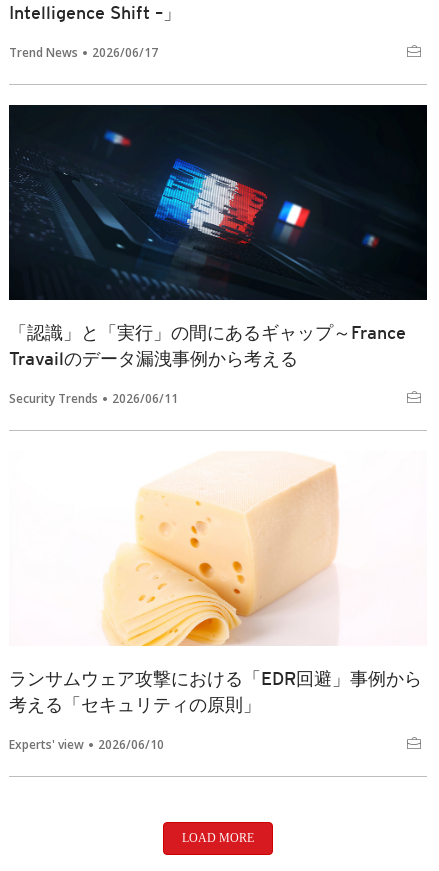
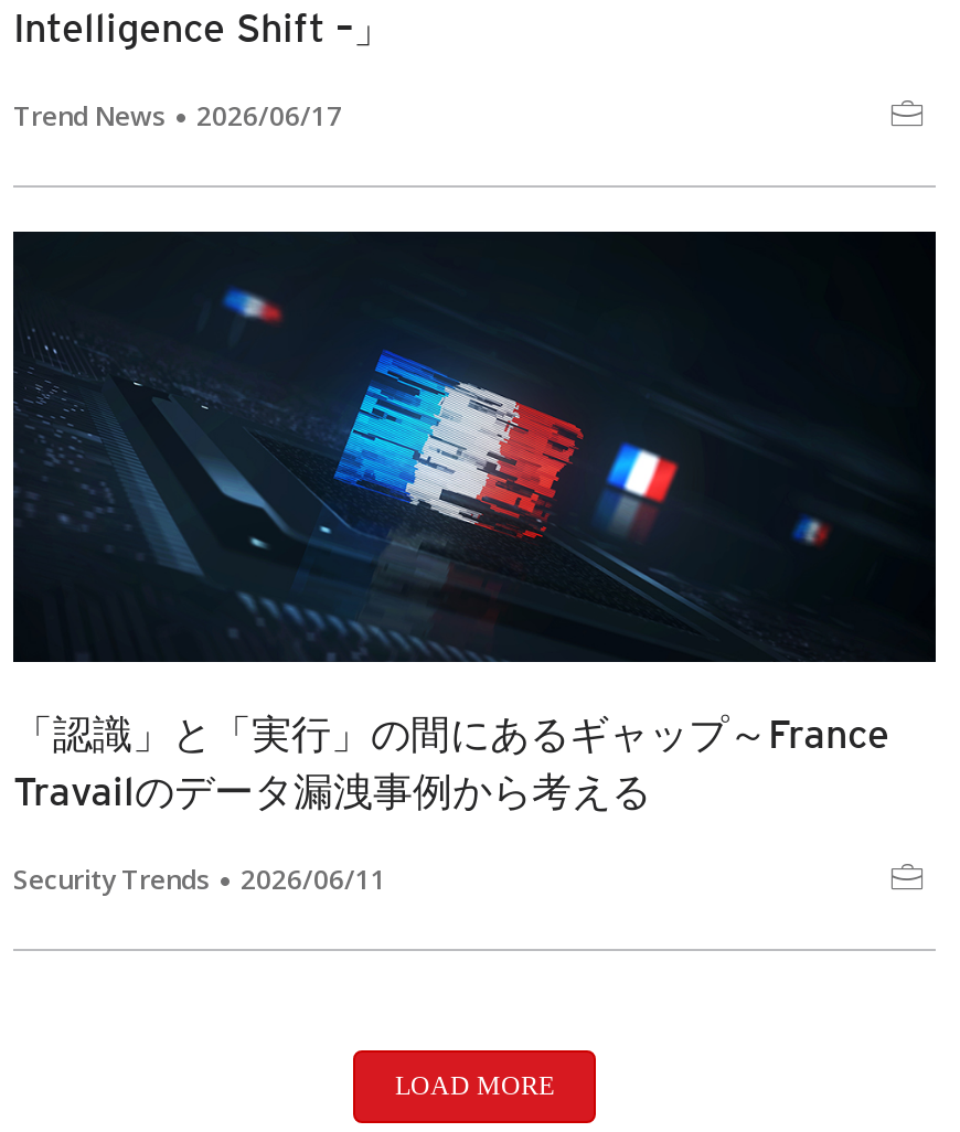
[9,462,422,753] [image] | ランサムウェア攻撃における「EDR回避」事例から | 考える「セキュリティの原則」 | Experts' view | 2026/06/10 -> none

